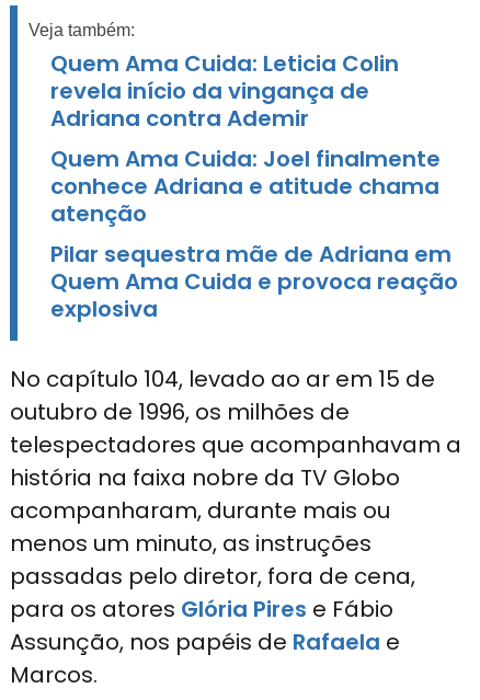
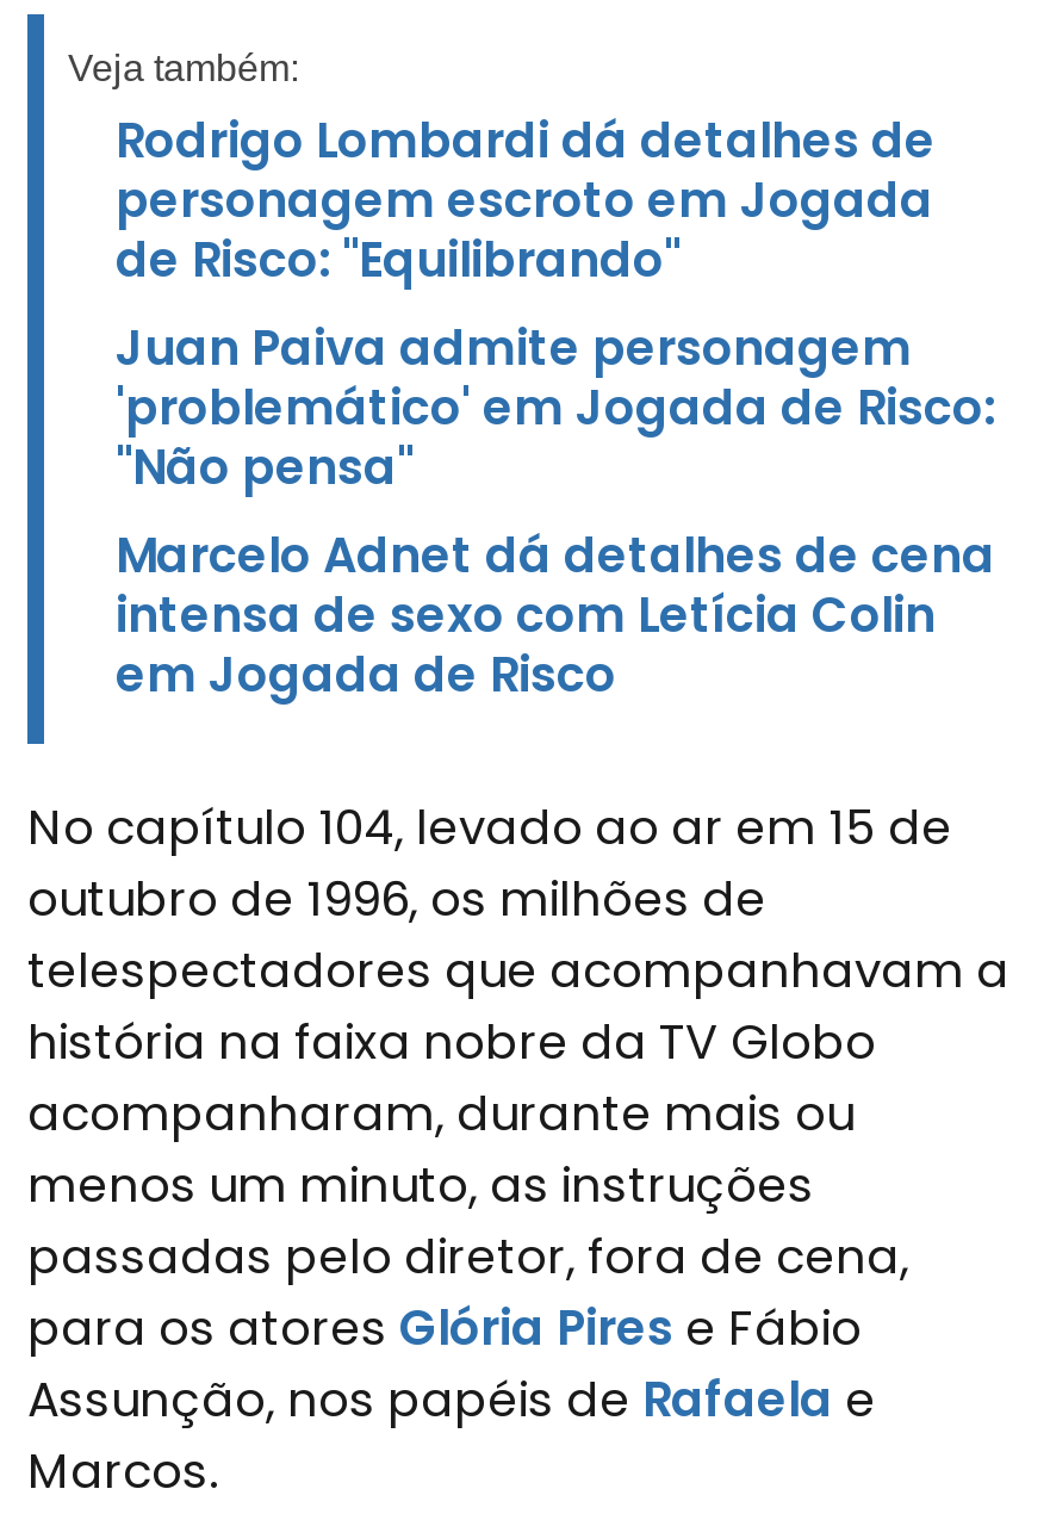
[50,48,458,324] Quem Ama Cuida: Leticia Colin | revela início da vingança de | Adriana contra Ademir | Quem Ama Cuida: Joel finalmente | conhece Adriana e atitude chama | atenção | Pilar sequestra mãe de Adriana em | Quem Ama Cuida e provoca reação | explosiva -> [116,108,995,709] Rodrigo Lombardi dá detalhes de | personagem escroto em Jogada | de Risco: "Equilibrando" | Juan Paiva admite personagem | 'problemático' em Jogada de Risco: | "Não pensa" | Marcelo Adnet dá detalhes de cena | intensa de sexo com Letícia Colin | em Jogada de Risco

